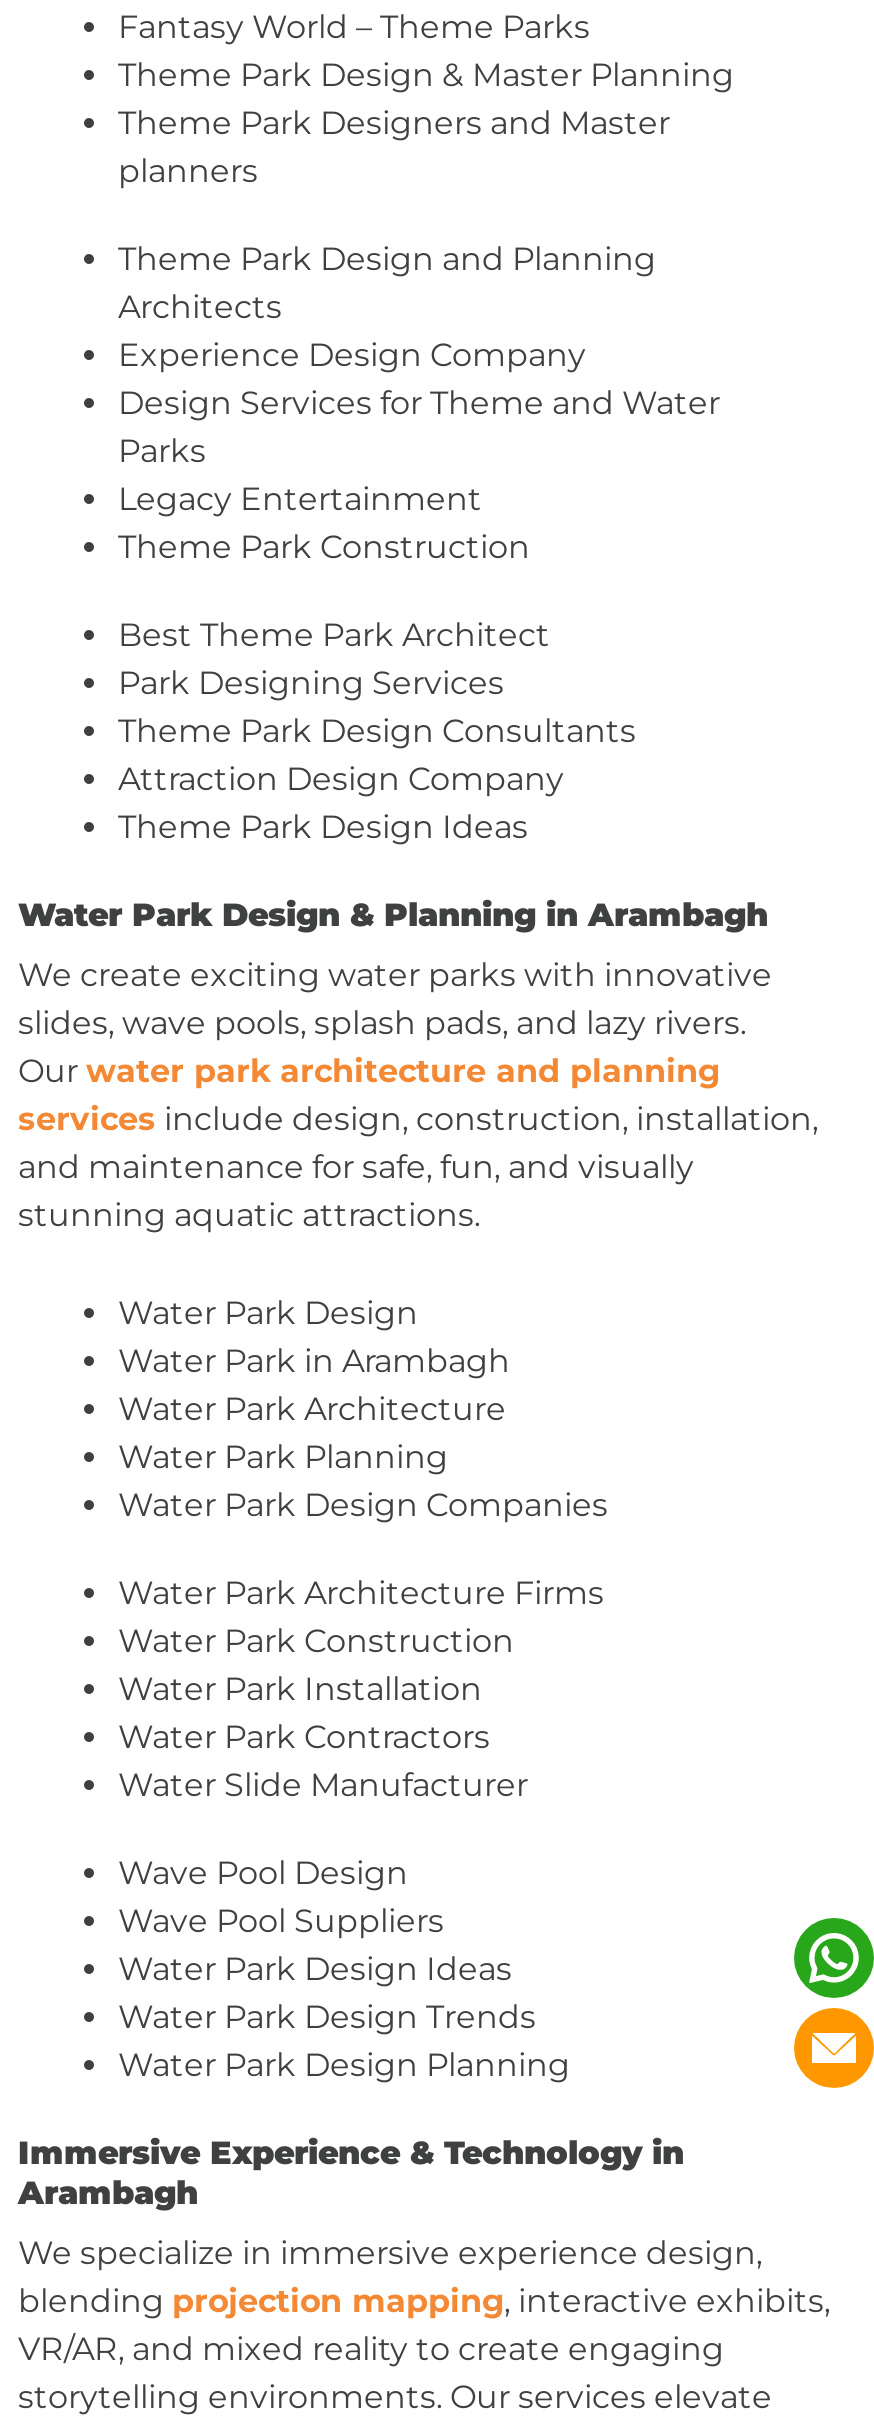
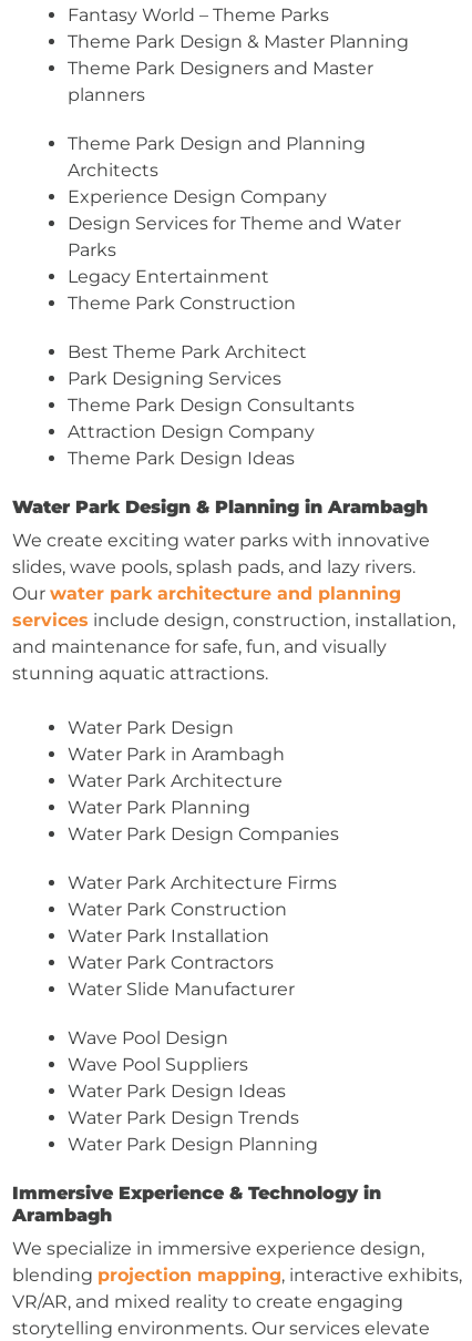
[792,1916,868,2090] [image] -> none

